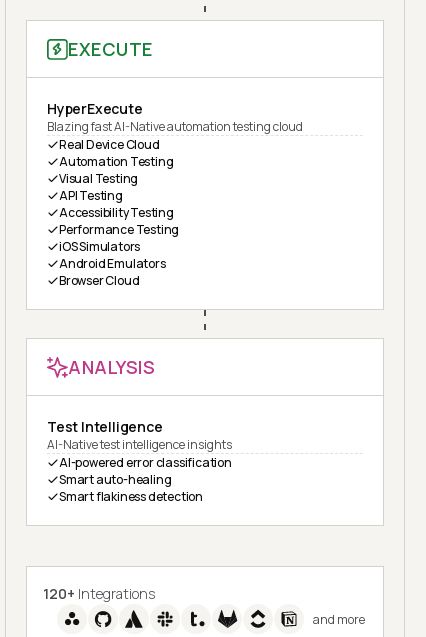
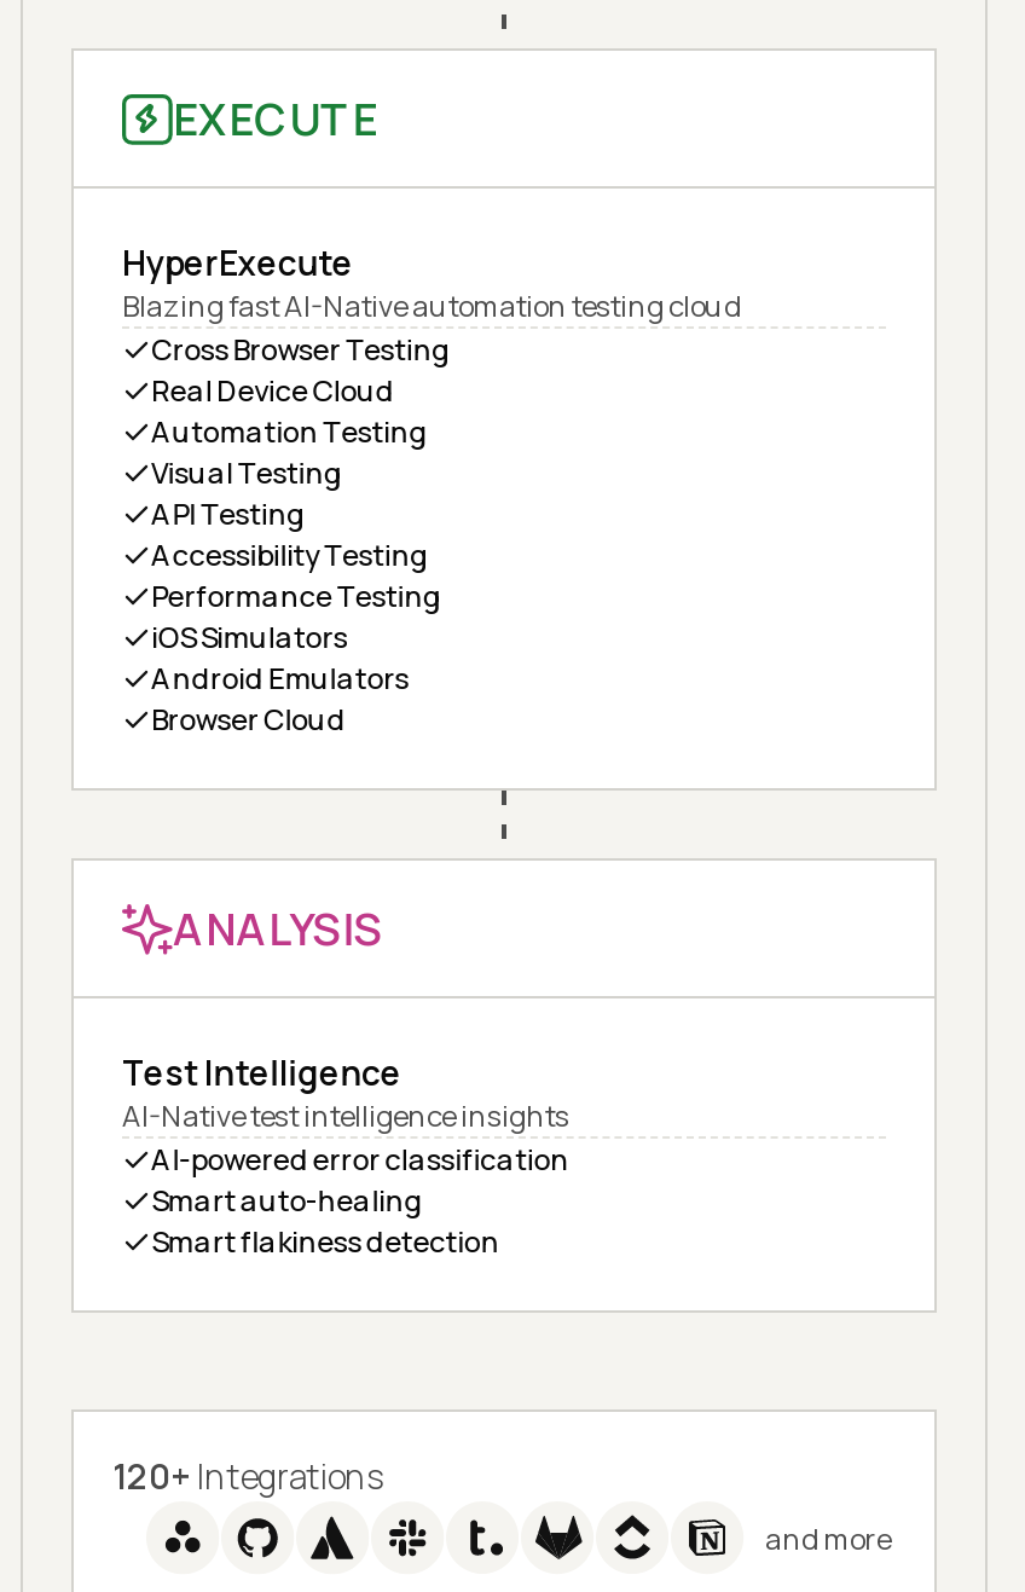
none -> [151,329,450,370] Cross Browser Testing

